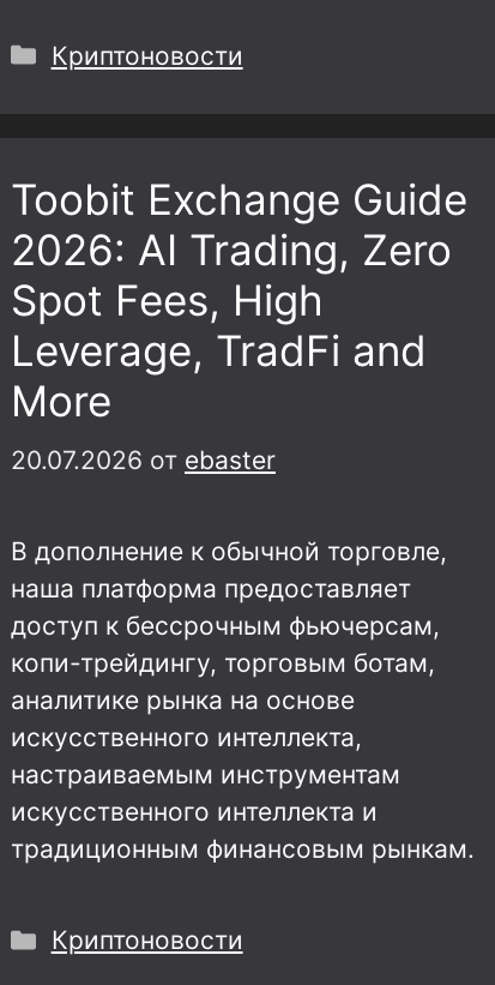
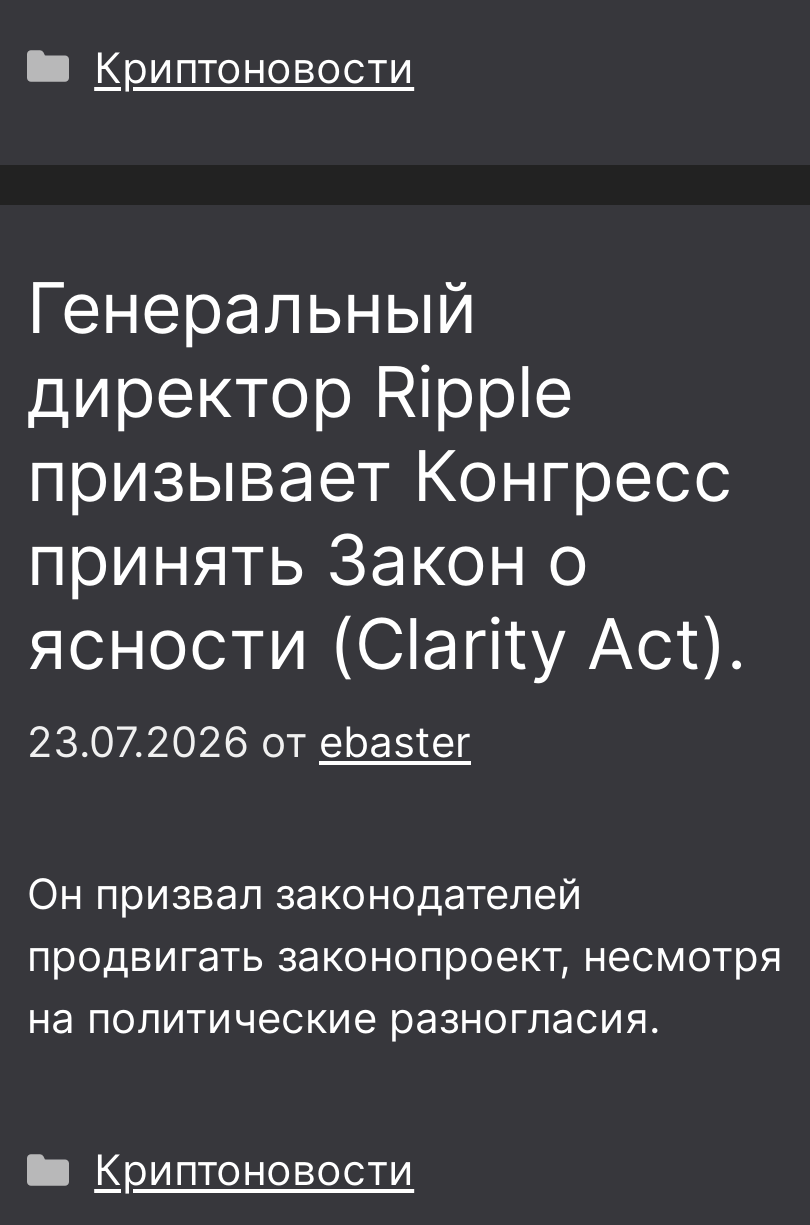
[11,174,467,475] Toobit Exchange Guide | 2026: AI Trading, Zero | Spot Fees, High | Leverage, TradFi and | More | 20.07.2026 от ebaster -> [27,264,747,767] Генеральный | директор Ripple | призывает Конгресс | принять Закон о | ясности (Clarity Act). | 23.07.2026 от ebaster
[11,537,475,864] В дополнение к обычной торговле, | наша платформа предоставляет | доступ к бессрочным фьючерсам, | копи-трейдингу, торговым ботам, | аналитике рынка на основе | искусственного интеллекта, | настраиваемым инструментам | искусственного интеллекта и | традиционным финансовым рынкам. -> [27,869,783,1043] Он призвал законодателей | продвигать законопроект, несмотря | на политические разногласия.

